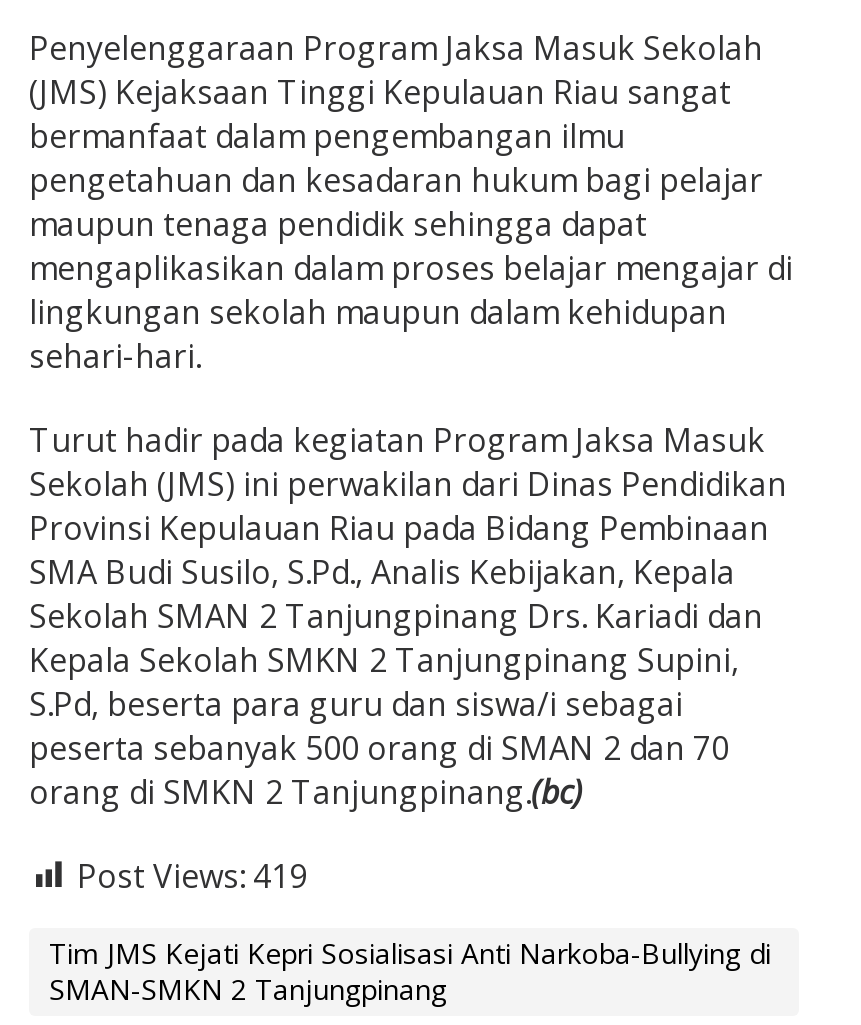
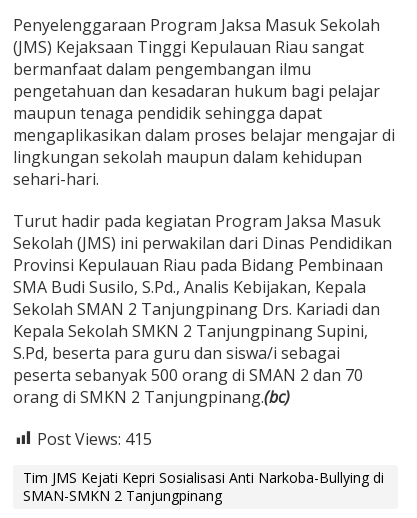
[77,853,307,897] Post Views: 419 -> [37,428,152,450] Post Views: 415

